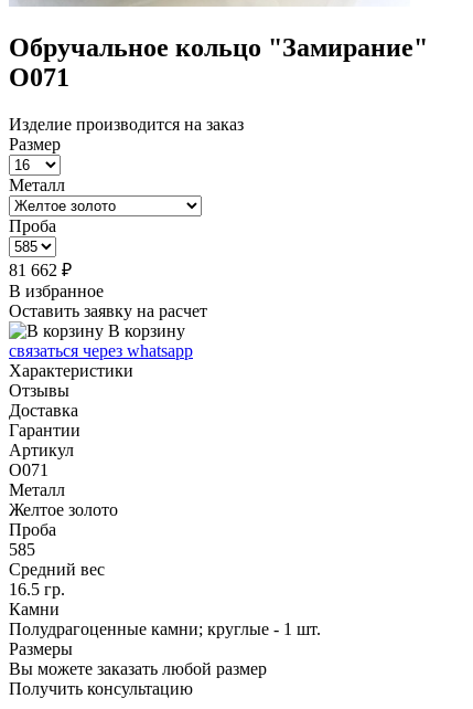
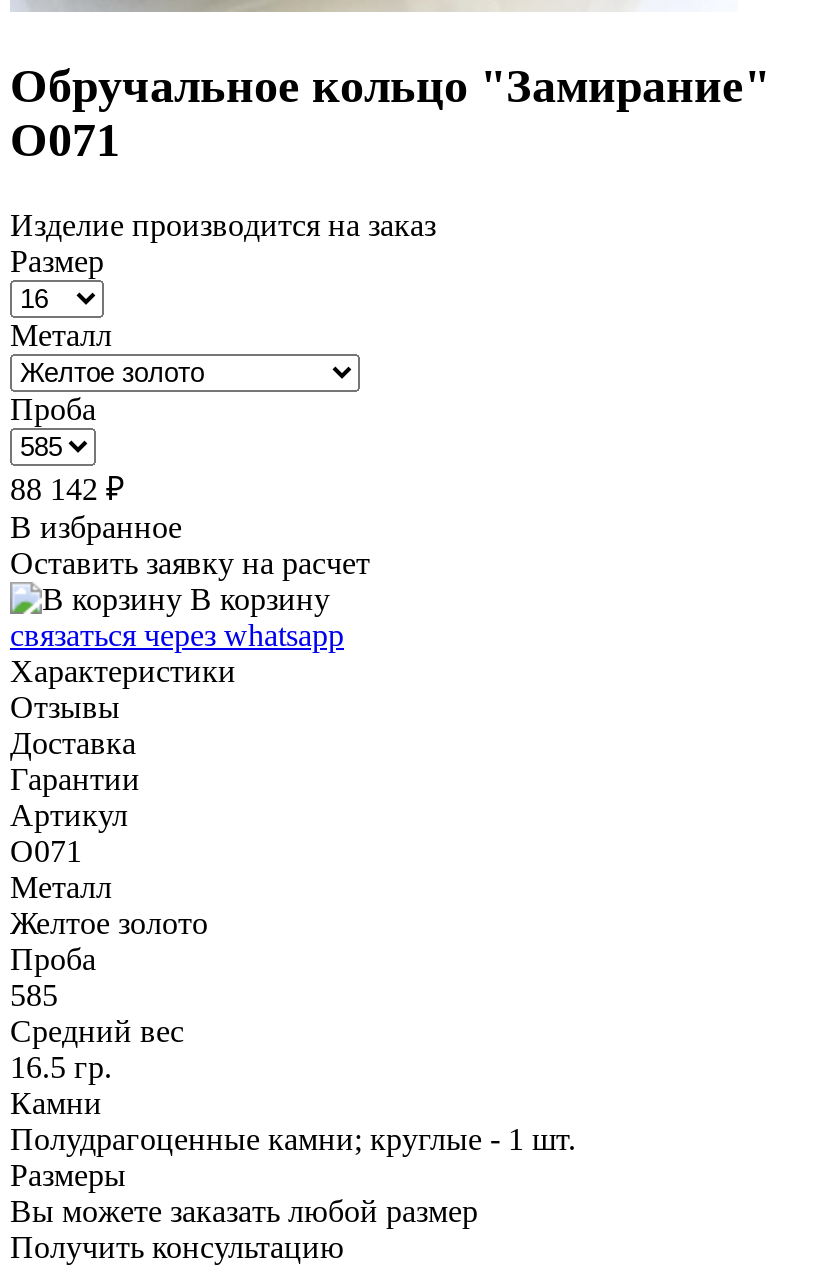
[9,260,72,279] 81 662 ₽ -> [10,472,124,506] 88 142 ₽

